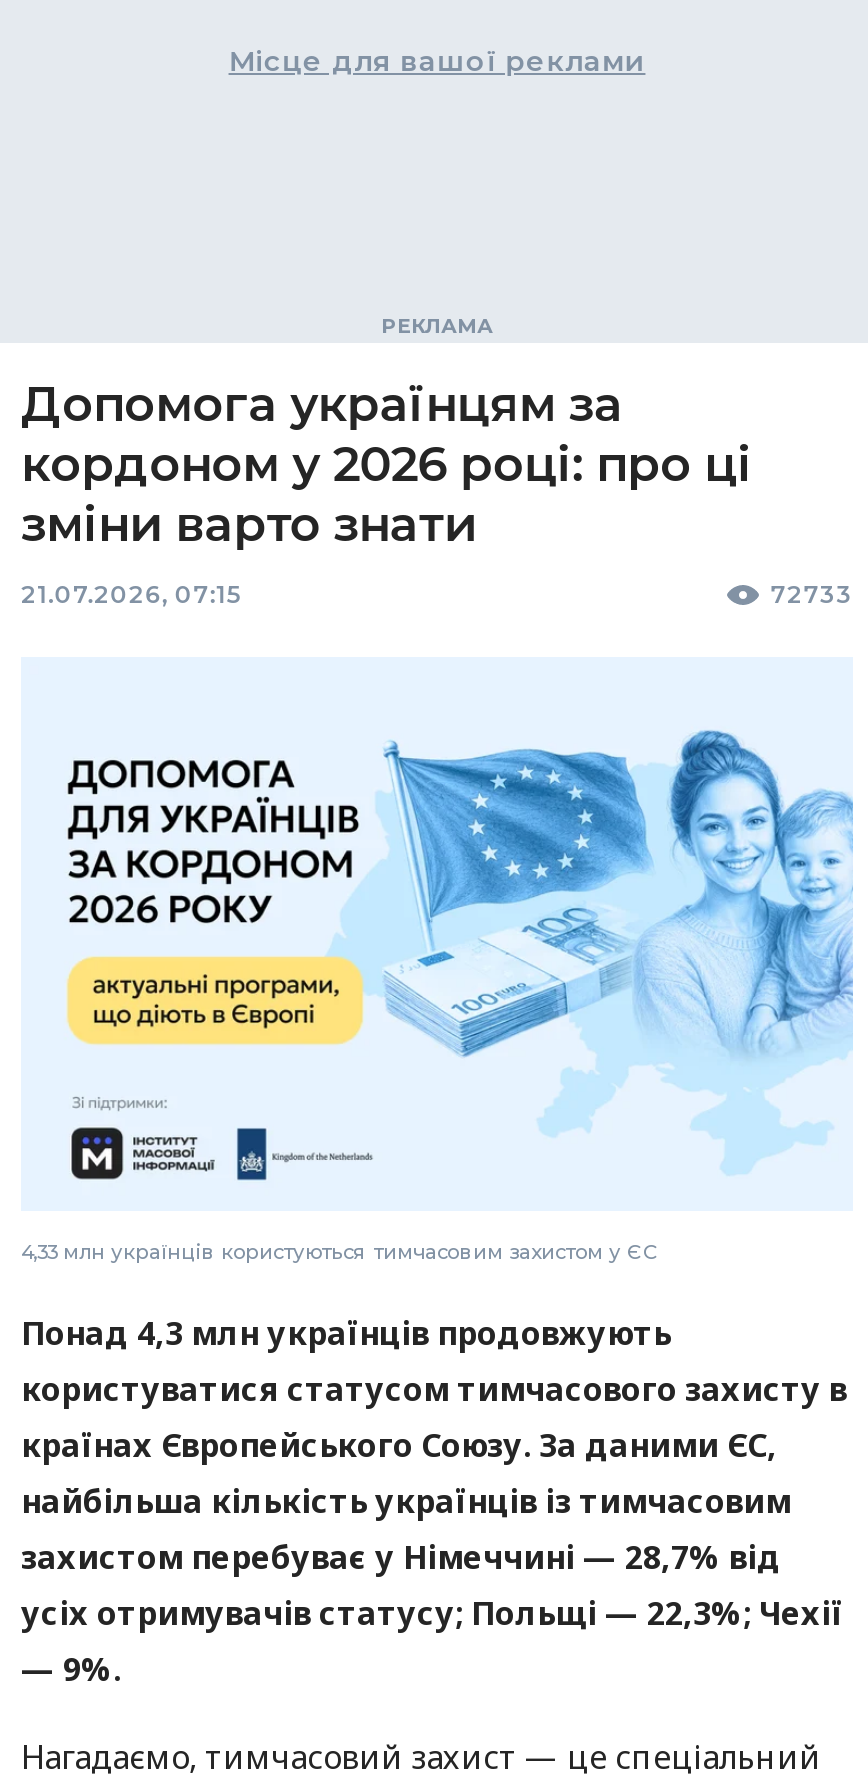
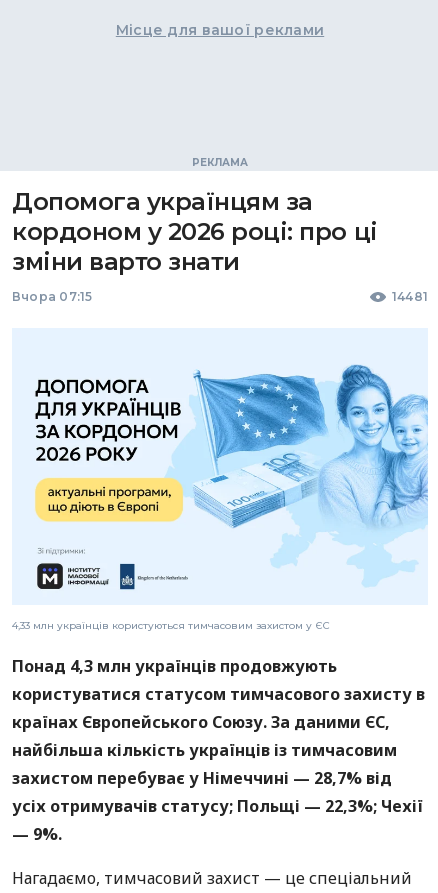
[21,579,853,609] 21.07.2026, 07:15 | 72733 -> [12,289,428,304] Вчора 07:15 | 14481

